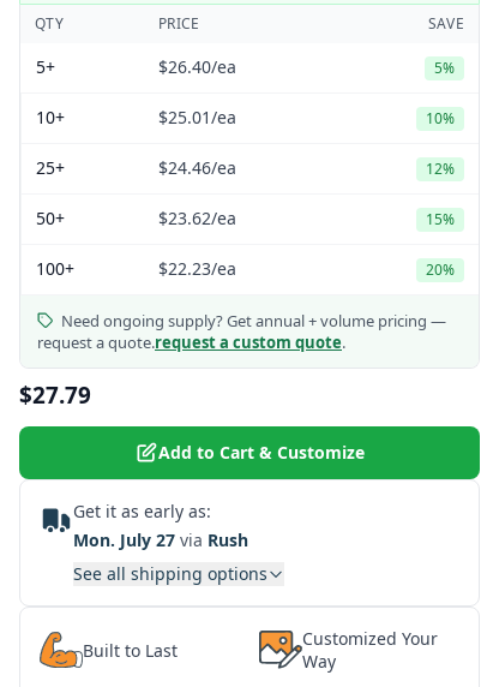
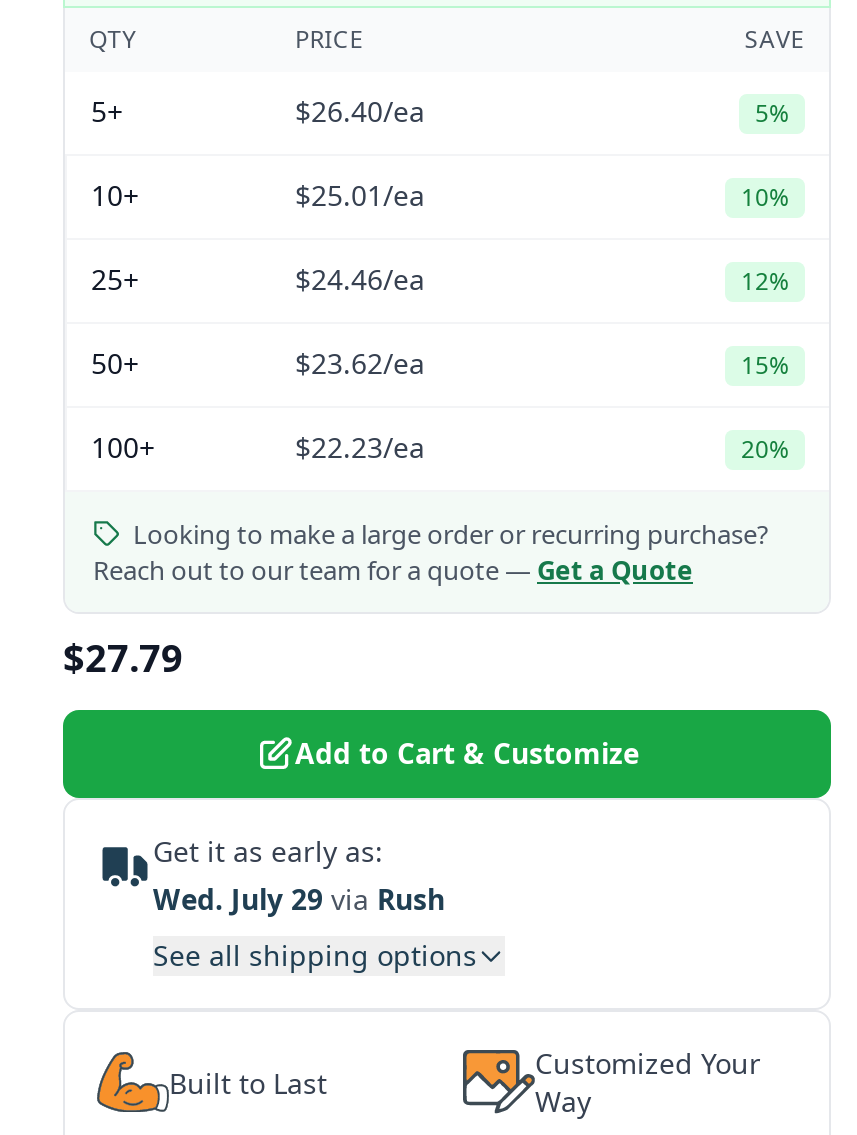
[37,310,446,353] Need ongoing supply? Get annual + volume pricing — | request a quote. request a custom quote. -> [93,516,769,588] Looking to make a large order or recurring purchase? | Reach out to our team for a quote — Get a Quote
[73,528,248,551] Mon. July 27 via Rush -> [153,880,445,918] Wed. July 29 via Rush

